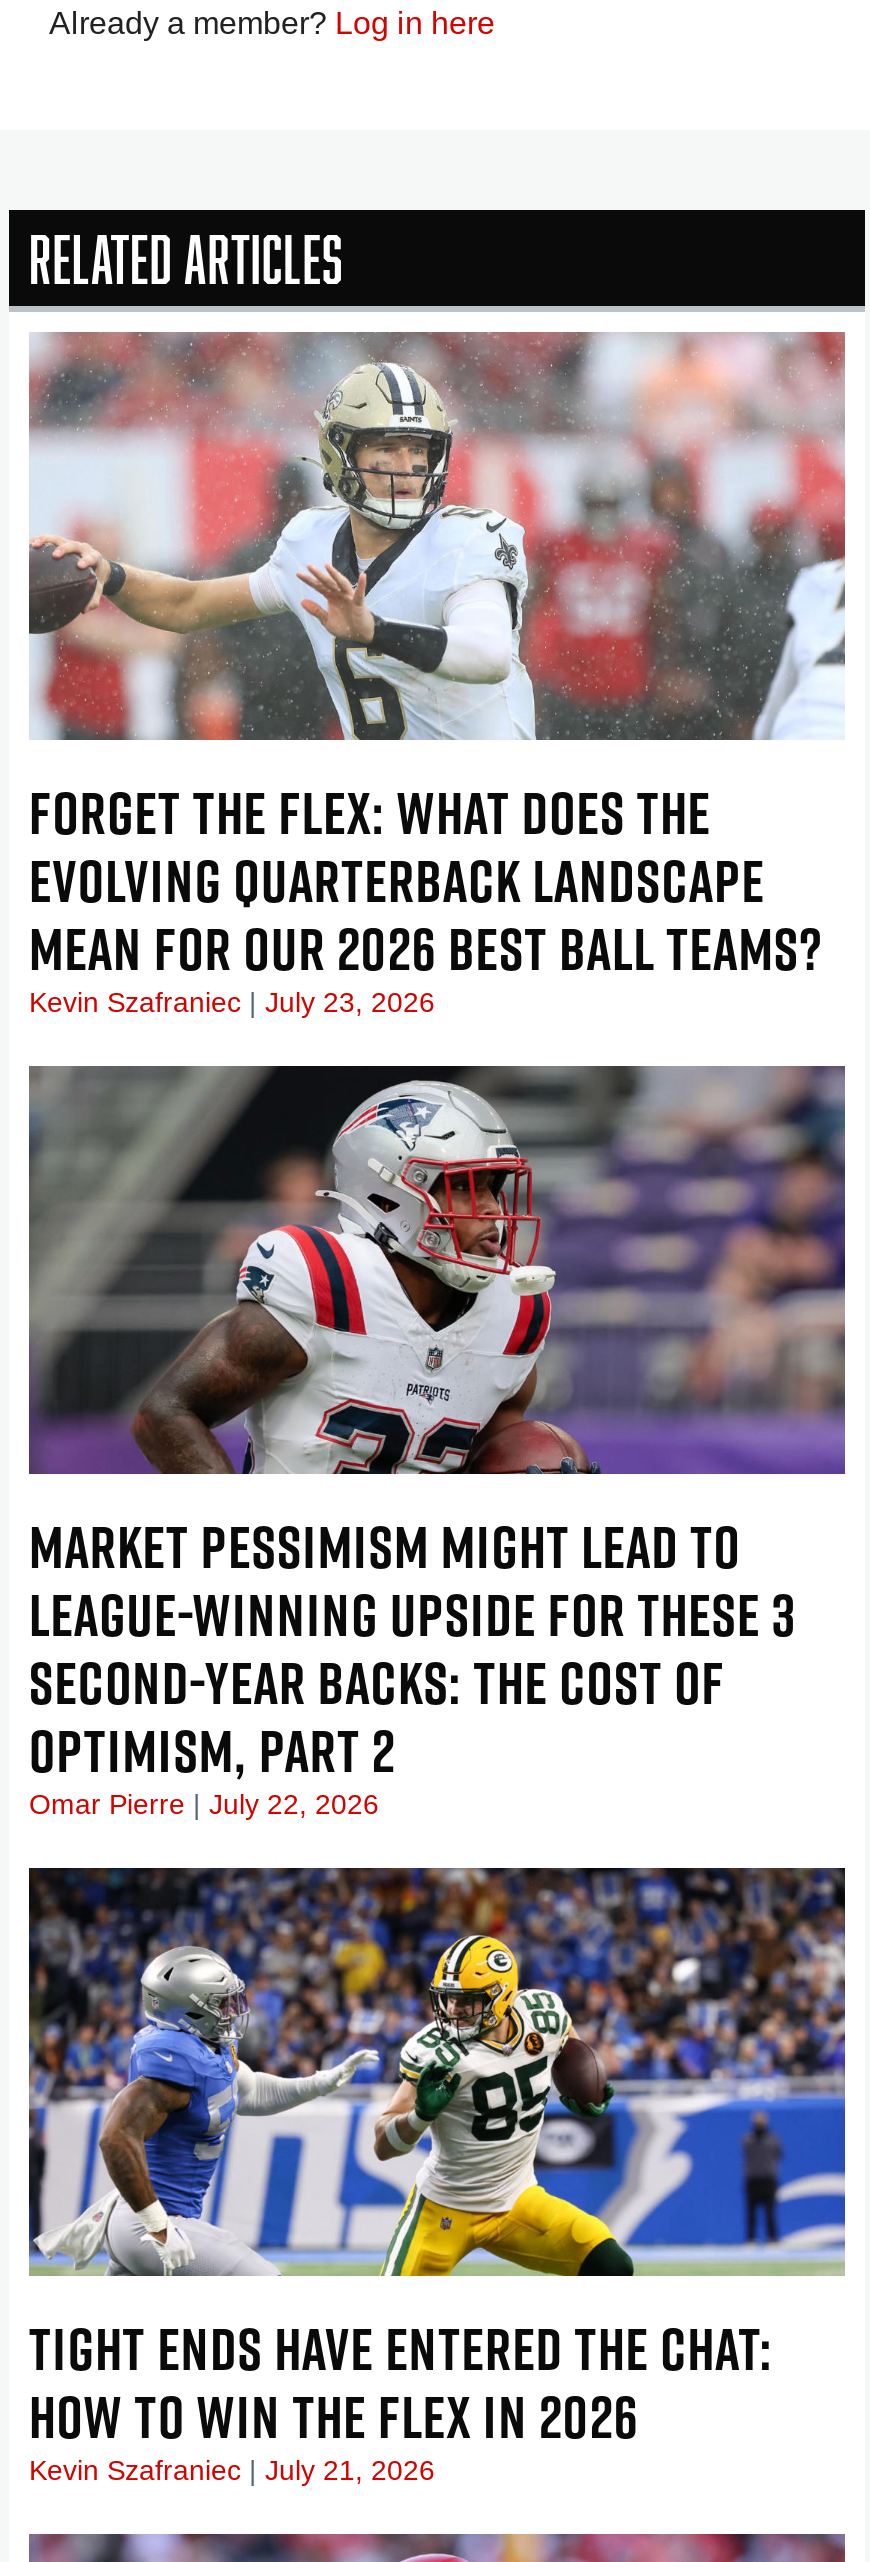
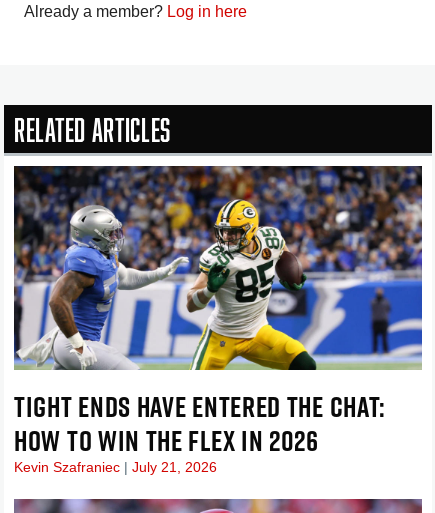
[27,330,847,1019] [image] | FORGET THE FLEX: WHAT DOES THE | EVOLVING QUARTERBACK LANDSCAPE | MEAN FOR OUR 2026 BEST BALL TEAMS? | Kevin Szafraniec July 23, 2026 -> none
[29,1064,847,1821] [image] | MARKET PESSIMISM MIGHT LEAD TO | LEAGUE-WINNING UPSIDE FOR THESE 3 | SECOND-YEAR BACKS: THE COST OF | OPTIMISM, PART 2 | Omar Pierre July 22, 2026 -> none

